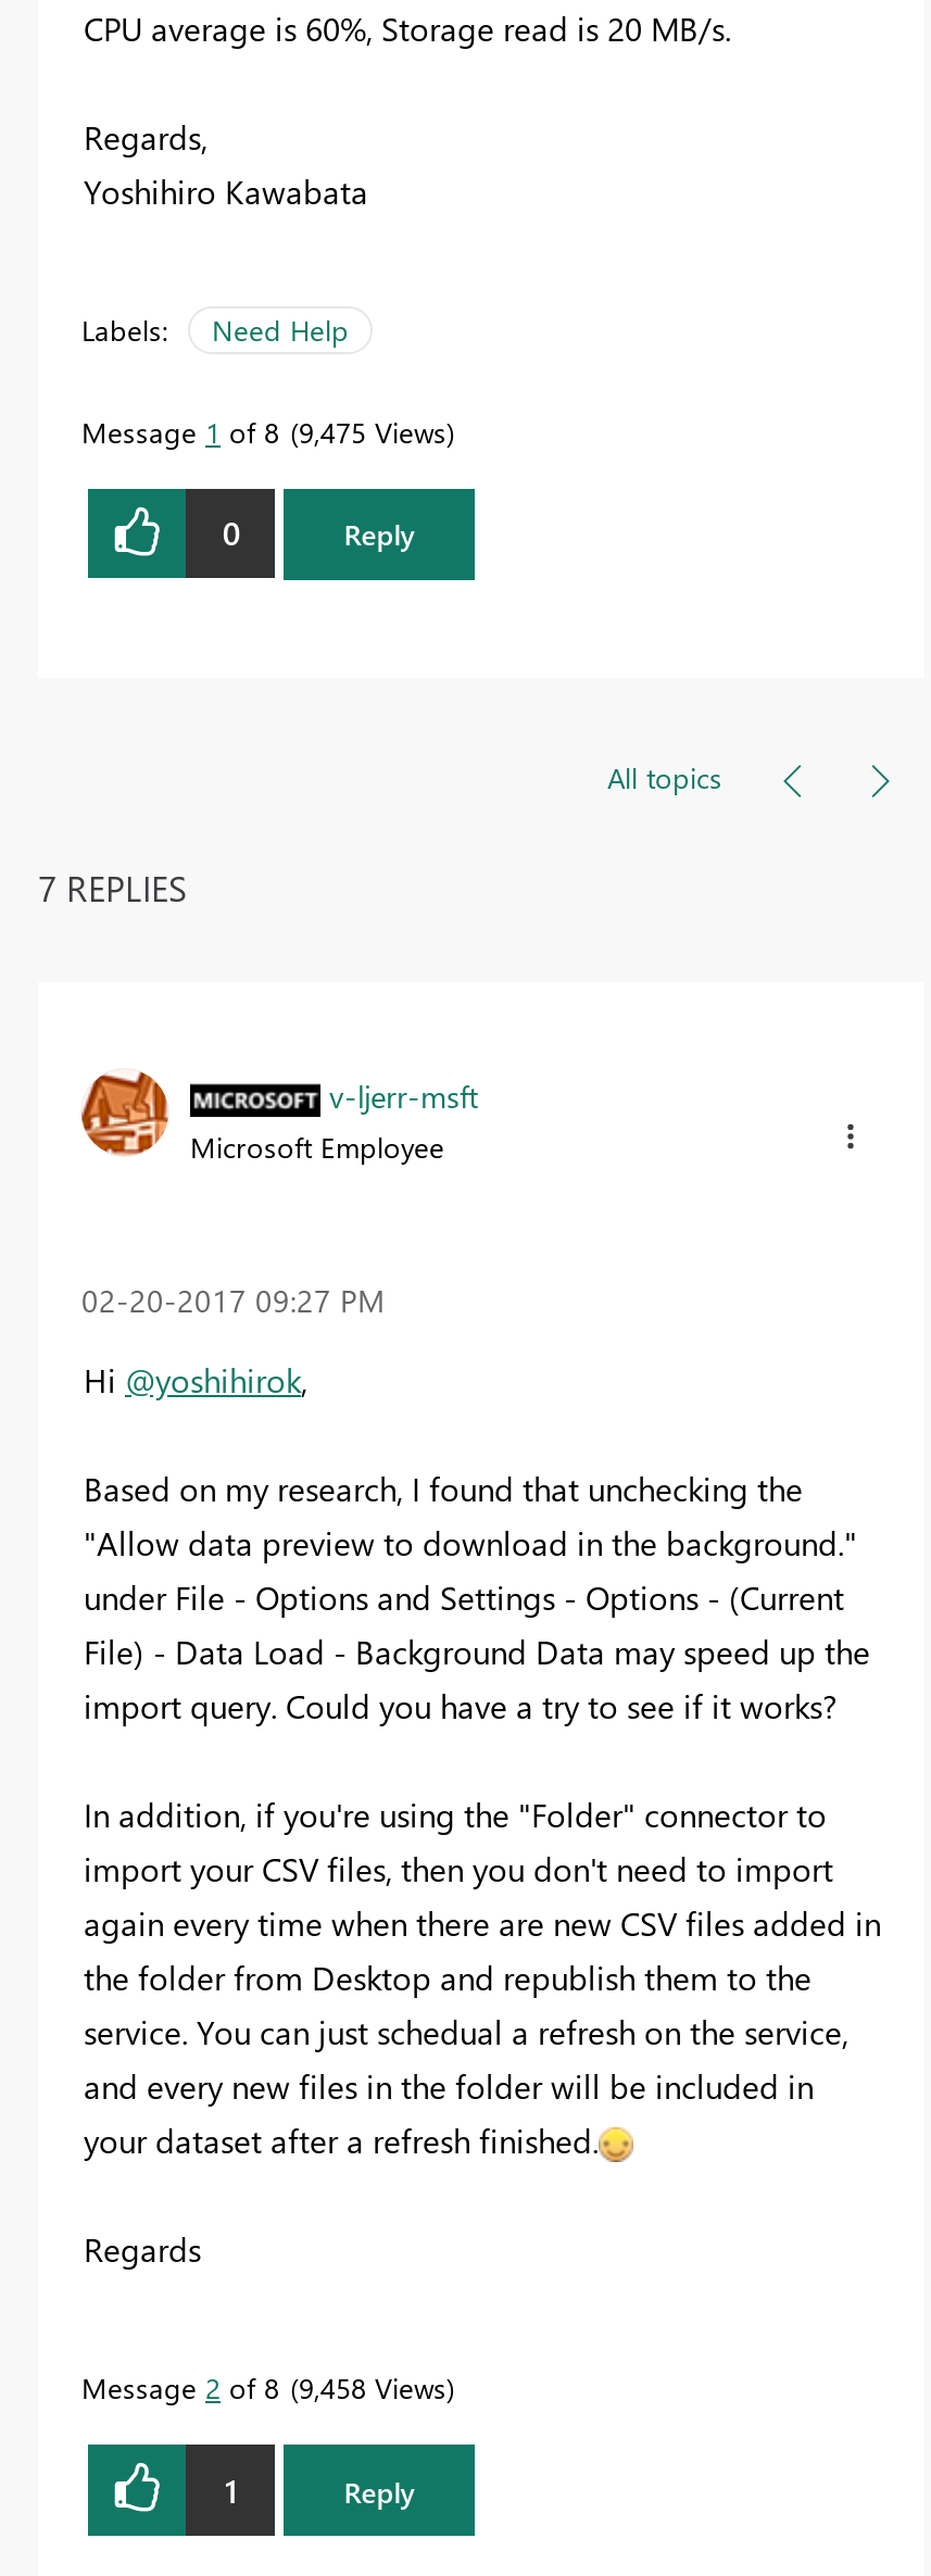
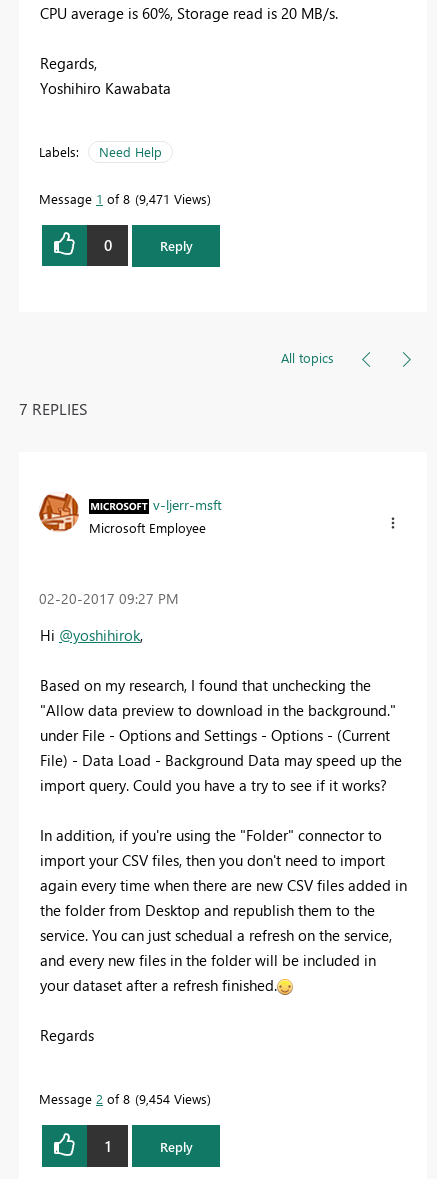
[81,412,446,449] Message 1 of 8 9,475 Views -> [39,190,207,207] Message 1 of 8 9,471 Views
[81,2369,446,2406] Message 2 of 8 9,458 Views -> [39,1090,207,1107] Message 2 of 8 9,454 Views

